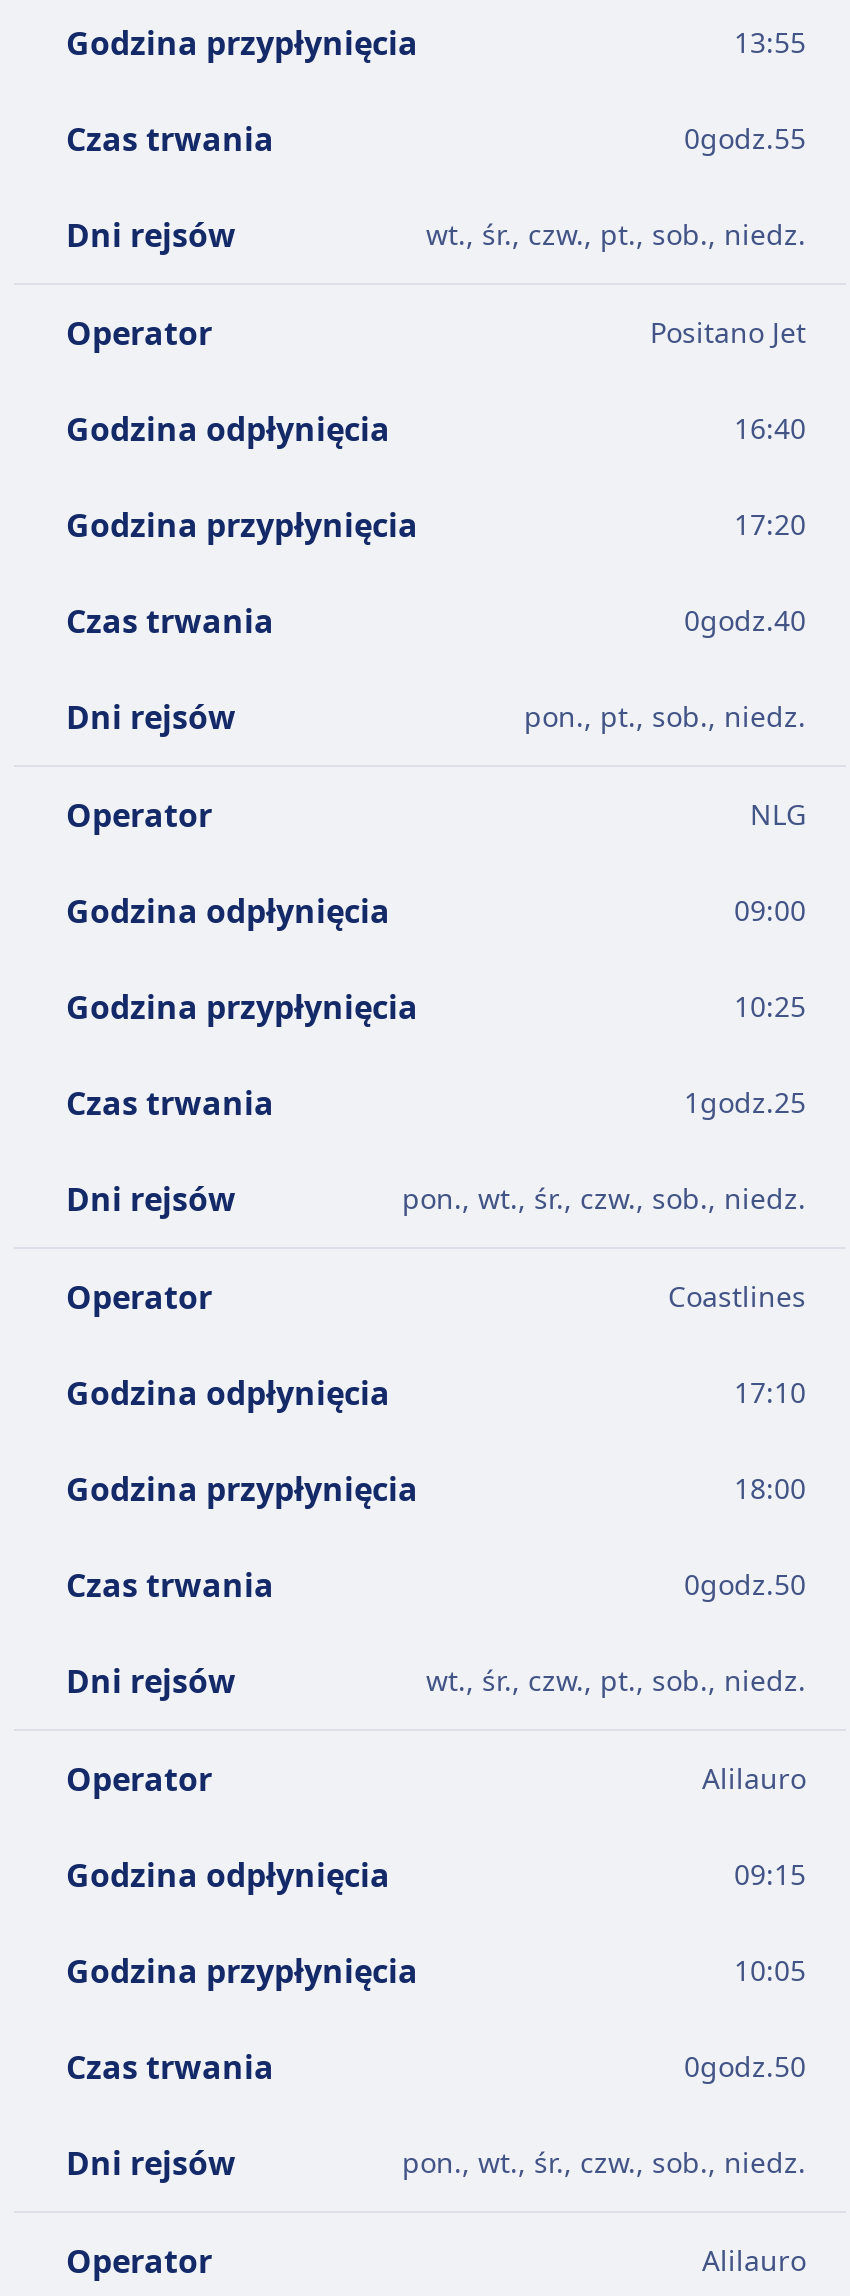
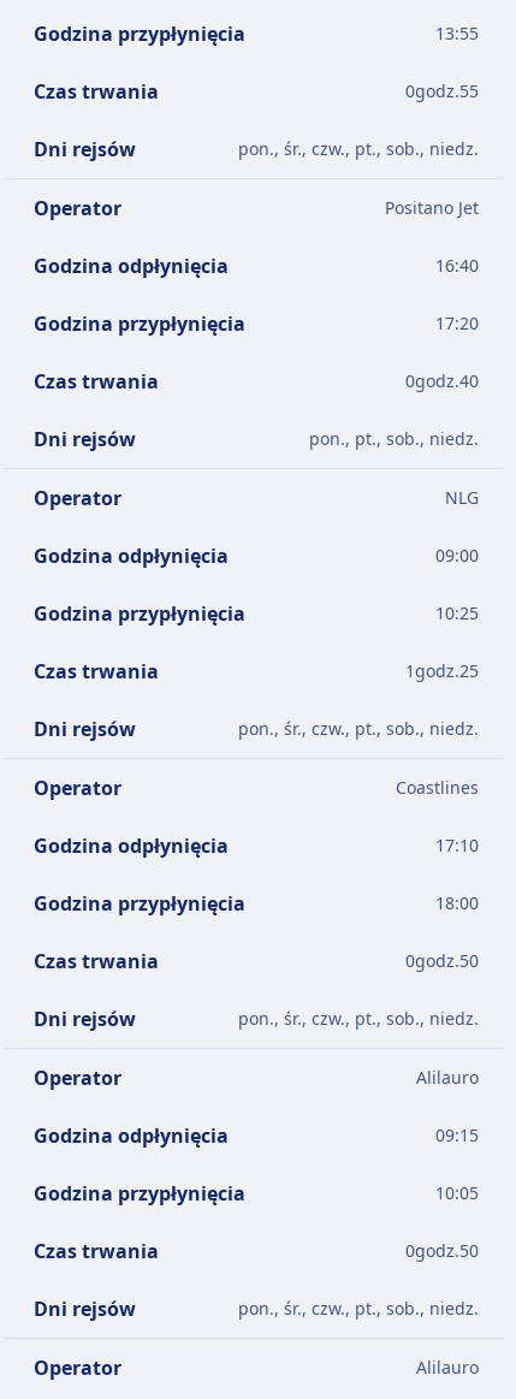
[426,215,806,253] wt., śr., czw., pt., sob., niedz. -> [238,137,479,160] pon., śr., czw., pt., sob., niedz.
[402,1179,806,1217] pon., wt., śr., czw., sob., niedz. -> [238,717,479,740] pon., śr., czw., pt., sob., niedz.
[426,1661,806,1699] wt., śr., czw., pt., sob., niedz. -> [238,1007,479,1030] pon., śr., czw., pt., sob., niedz.
[402,2143,806,2181] pon., wt., śr., czw., sob., niedz. -> [238,1297,479,1320] pon., śr., czw., pt., sob., niedz.

